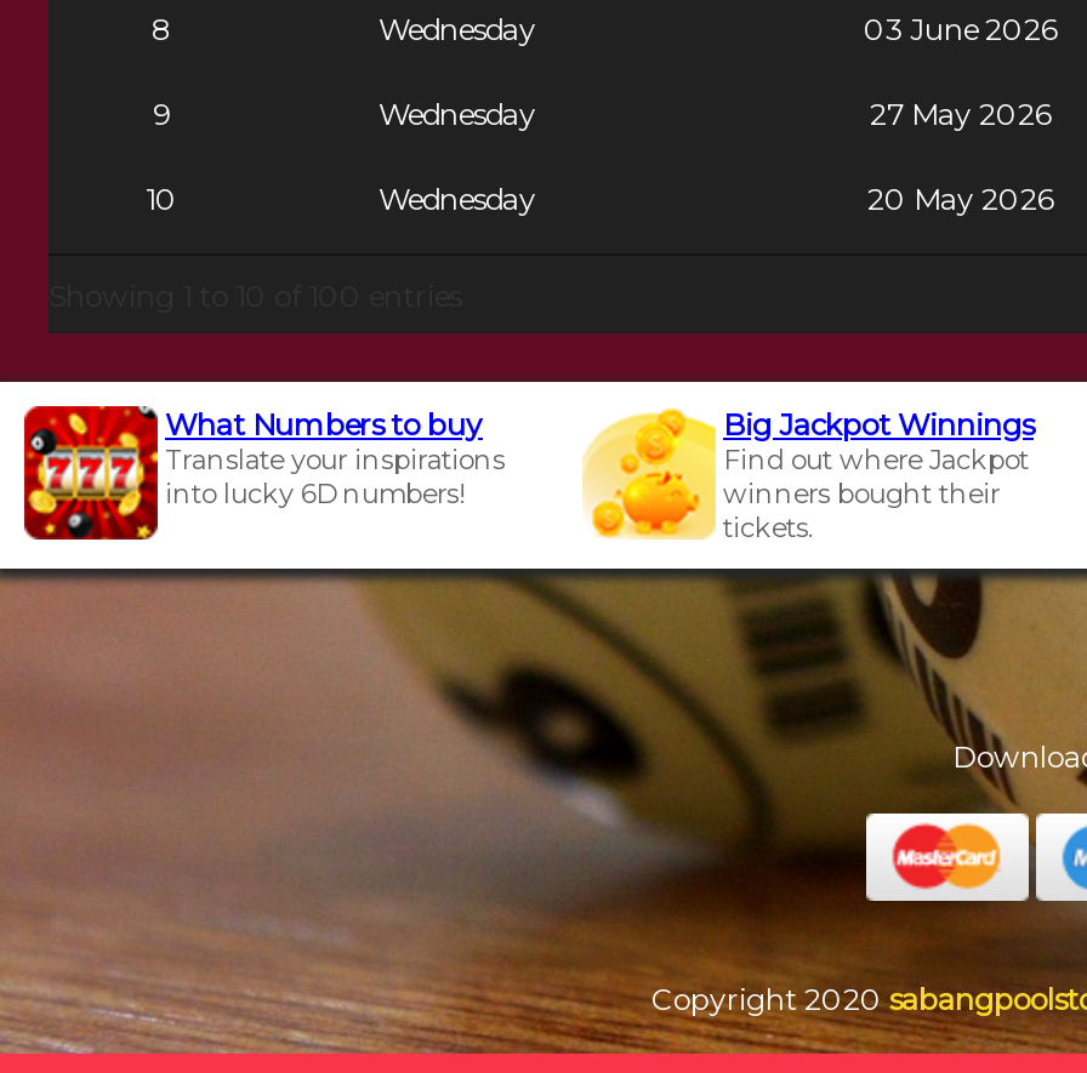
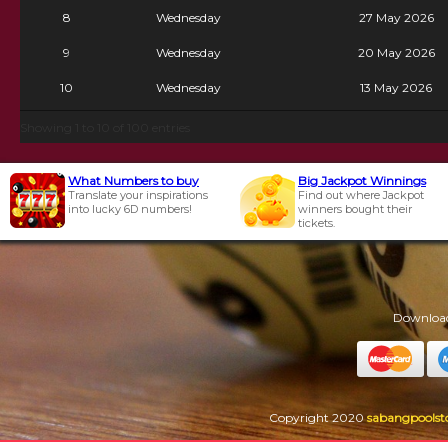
[864,10,1058,47] 03 June 2026 -> [358,10,433,25] 27 May 2026
[870,95,1052,132] 27 May 2026 -> [357,45,434,60] 20 May 2026
[867,180,1054,217] 20 May 2026 -> [360,80,432,95] 13 May 2026

